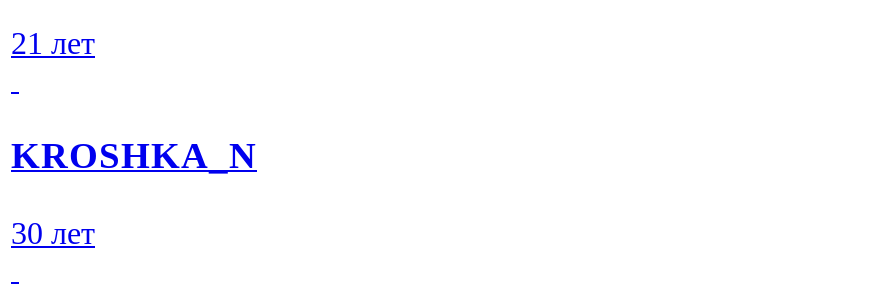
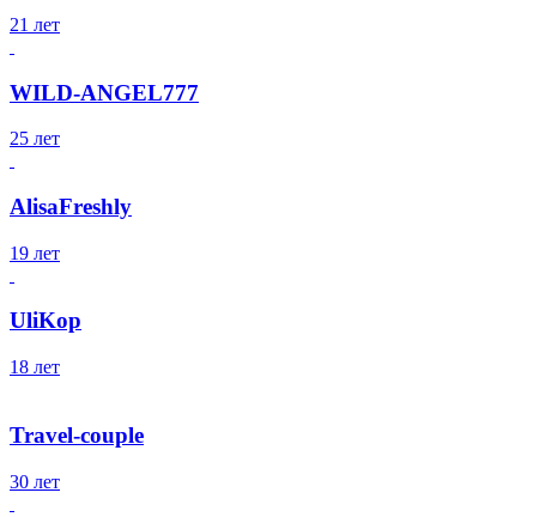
[11,135,257,177] KROSHKA_N -> [10,80,199,447] WILD-ANGEL777 | 25 лет | AlisaFreshly | 19 лет | UliKop | 18 лет | Travel-couple

